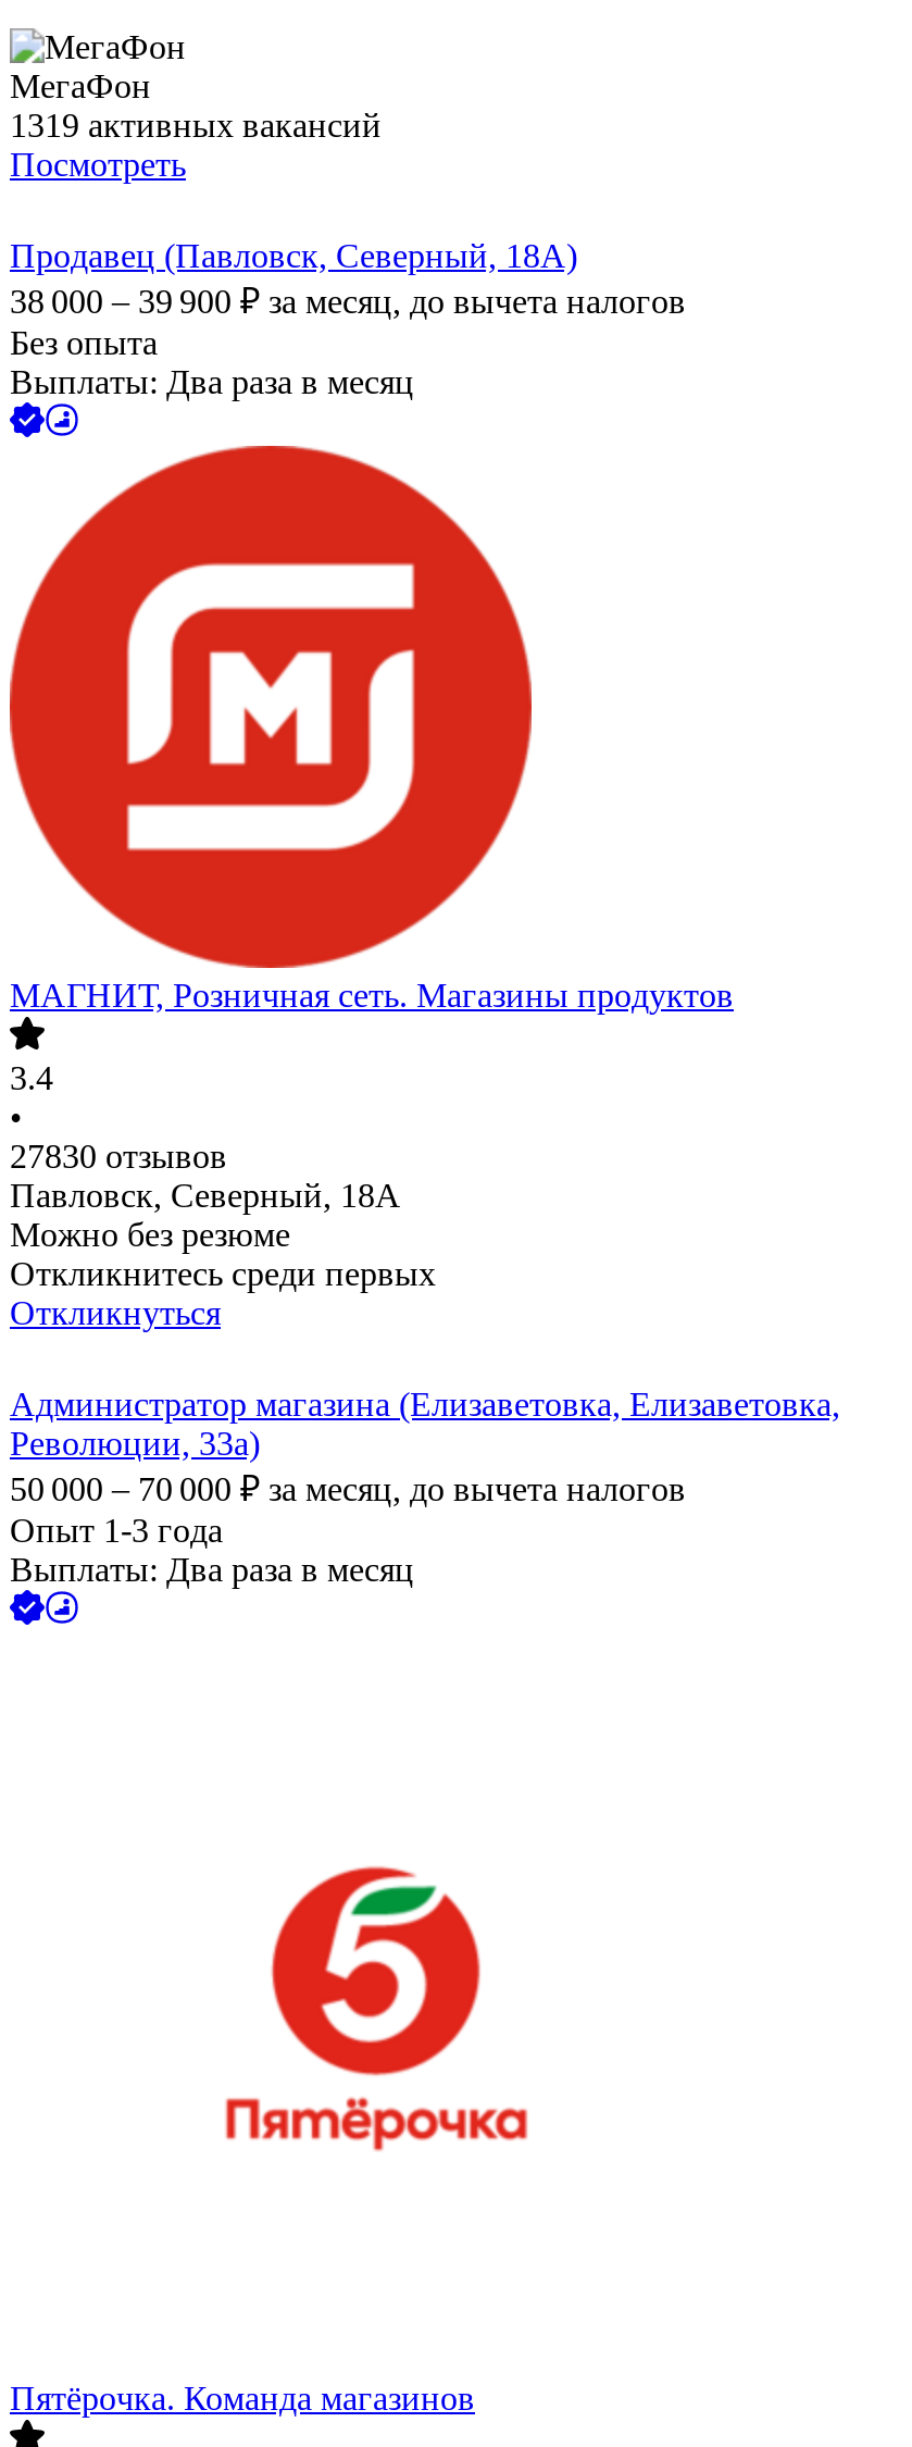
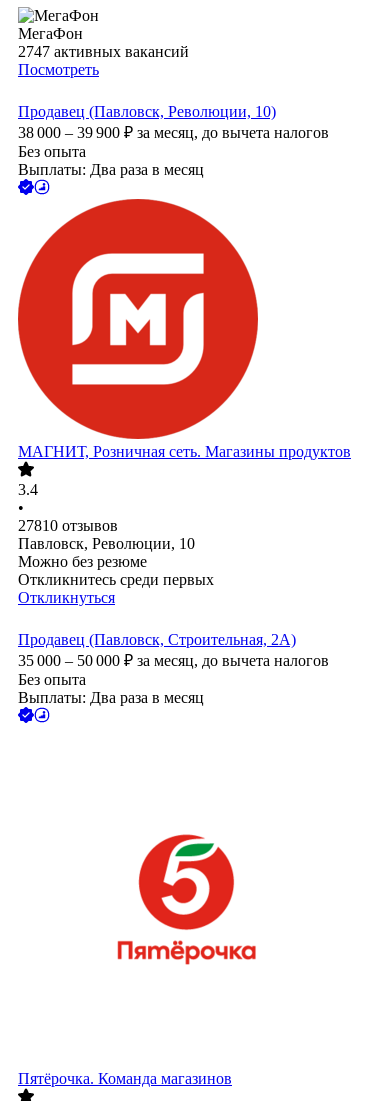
[10,107,382,144] 1319 активных вакансий -> [18,43,189,60] 2747 активных вакансий
[10,238,577,275] Продавец (Павловск, Северный, 18А) -> [18,103,276,120] Продавец (Павловск, Революции, 10)
[10,1138,227,1175] 27830 отзывов -> [18,517,118,534] 27810 отзывов
[10,1177,401,1214] Павловск, Северный, 18А -> [18,535,195,552] Павловск, Революции, 10
[10,1386,840,1549] Администратор магазина (Елизаветовка, Елизаветовка, | Революции, 33а) | 50 000 – 70 000 ₽ за месяц, до вычета налогов | Опыт 1-3 года -> [18,631,329,688] Продавец (Павловск, Строительная, 2А) | 35 000 – 50 000 ₽ за месяц, до вычета налогов | Без опыта

